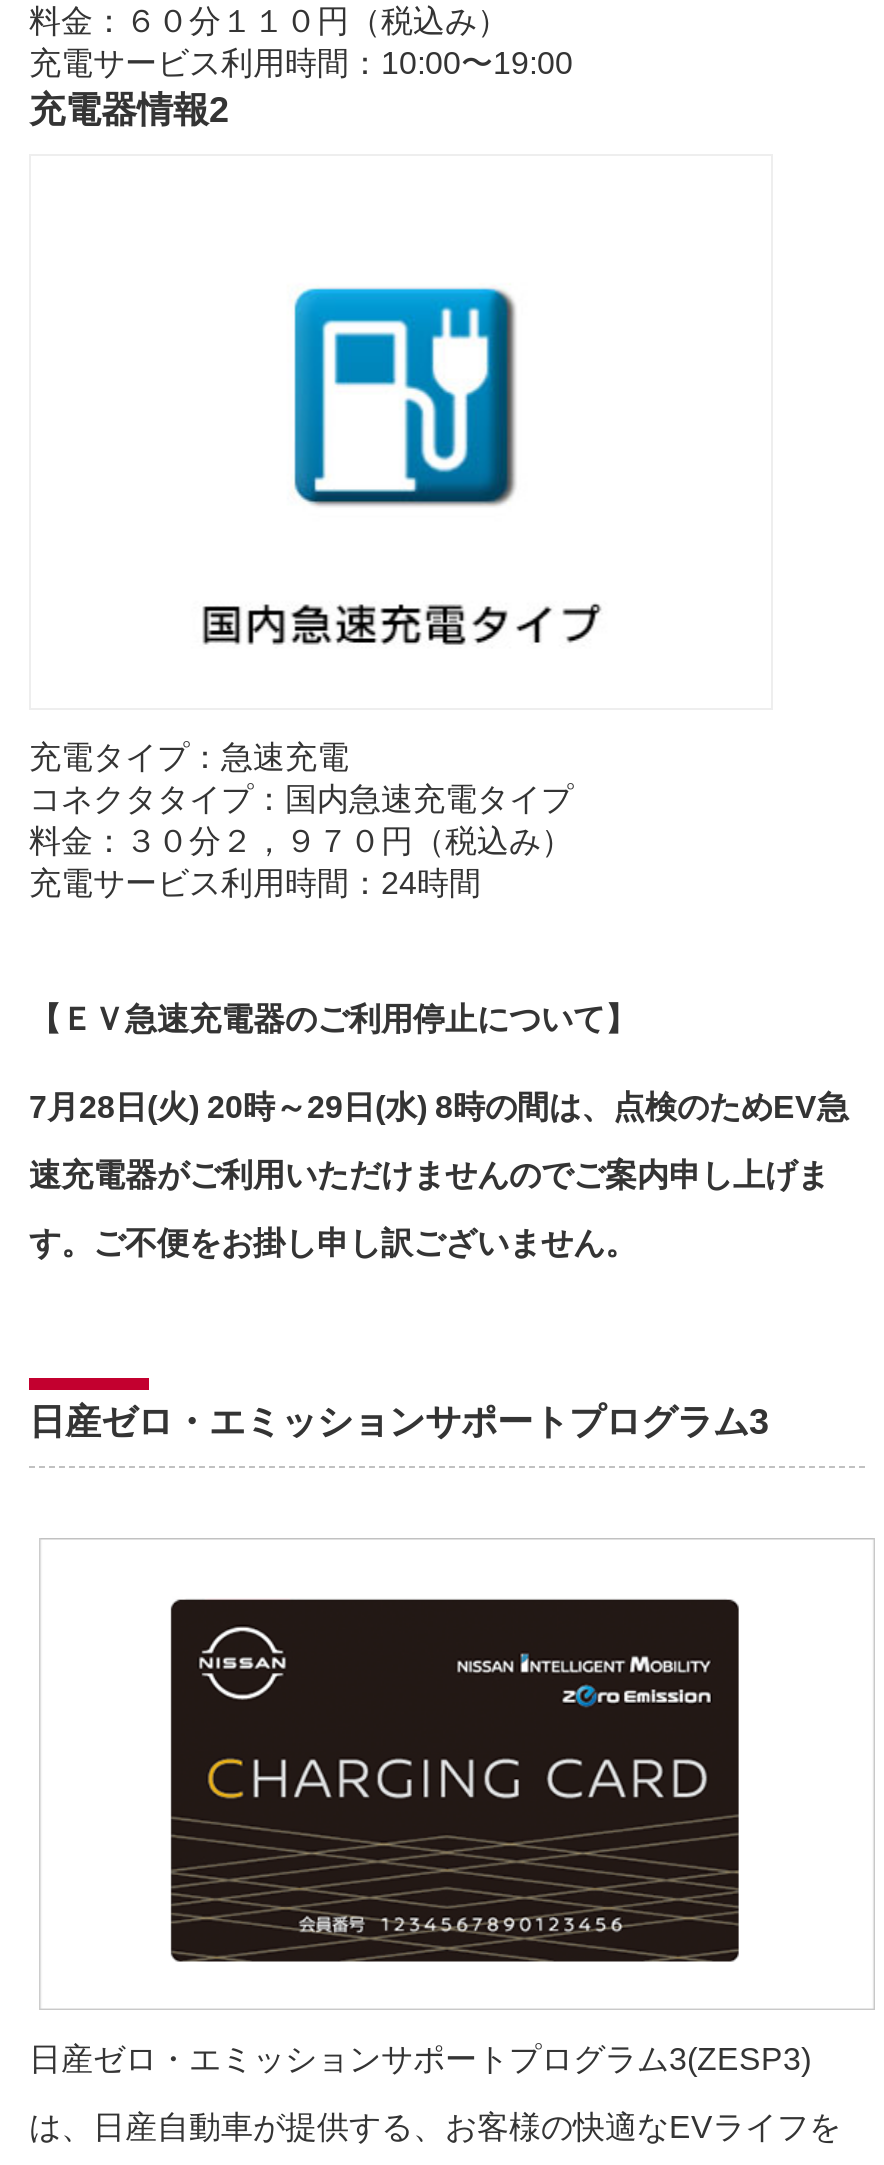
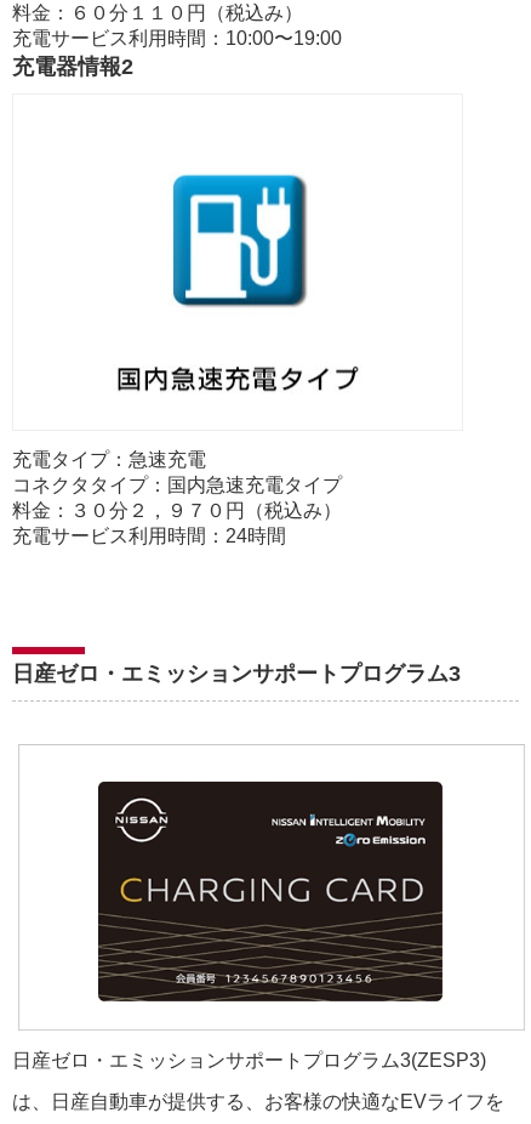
[29,1003,849,1261] 【ＥＶ急速充電器のご利用停止について】 | 7月28日(火) 20時～29日(水) 8時の間は、点検のためEV急 | 速充電器がご利用いただけませんのでご案内申し上げま | す。ご不便をお掛し申し訳ございません。 -> none

